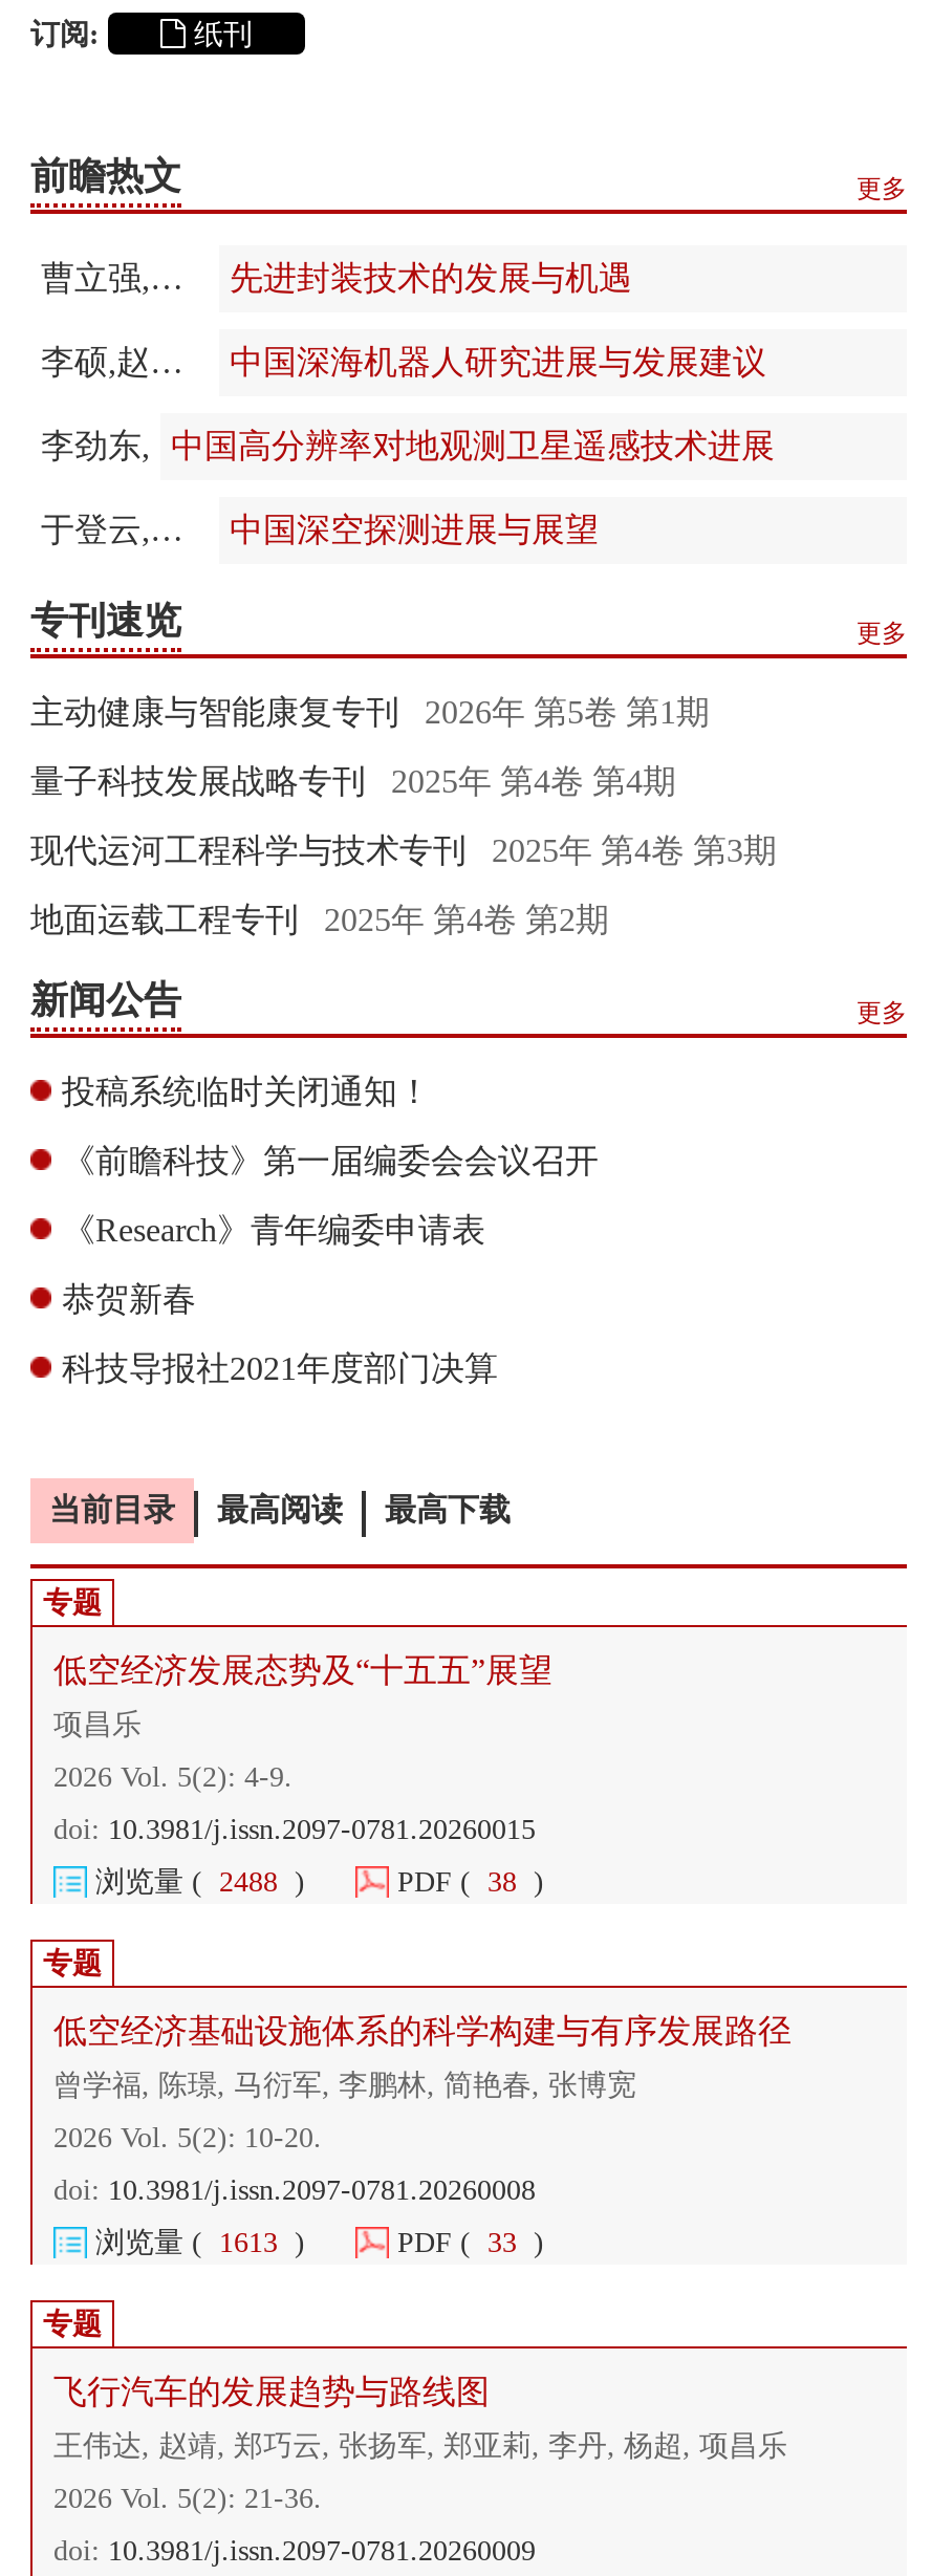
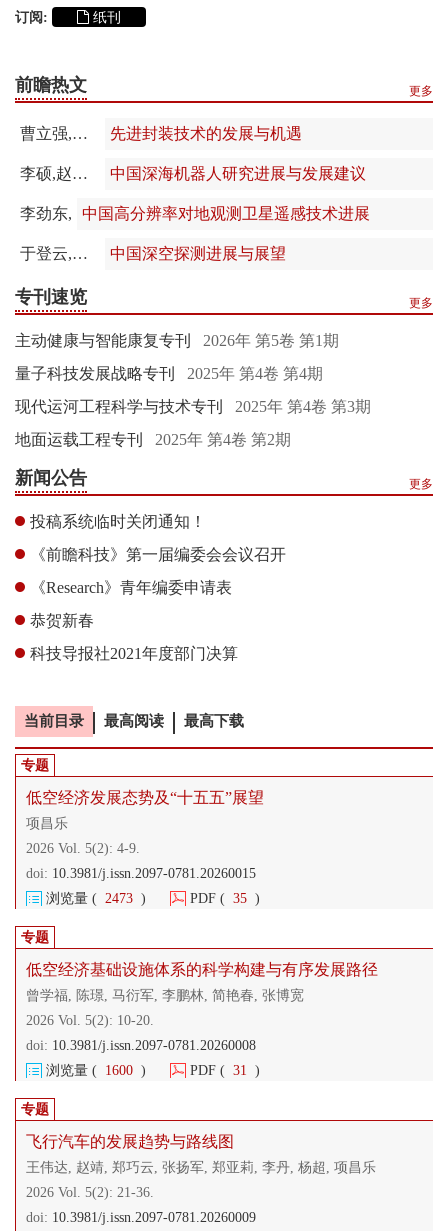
[95,1866,305,1898] 浏览量 ( 2488 ) -> [46,891,146,906] 浏览量 ( 2473 )
[397,1866,544,1898] PDF ( 38 ) -> [190,891,260,906] PDF ( 35 )
[95,2227,305,2259] 浏览量 ( 1613 ) -> [46,1063,146,1078] 浏览量 ( 1600 )
[397,2227,544,2259] PDF ( 33 ) -> [190,1063,260,1078] PDF ( 31 )

